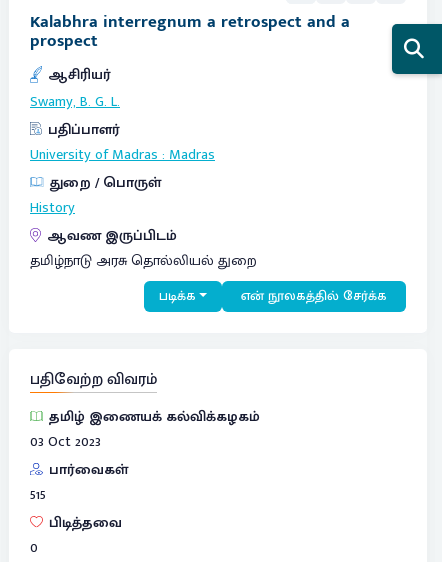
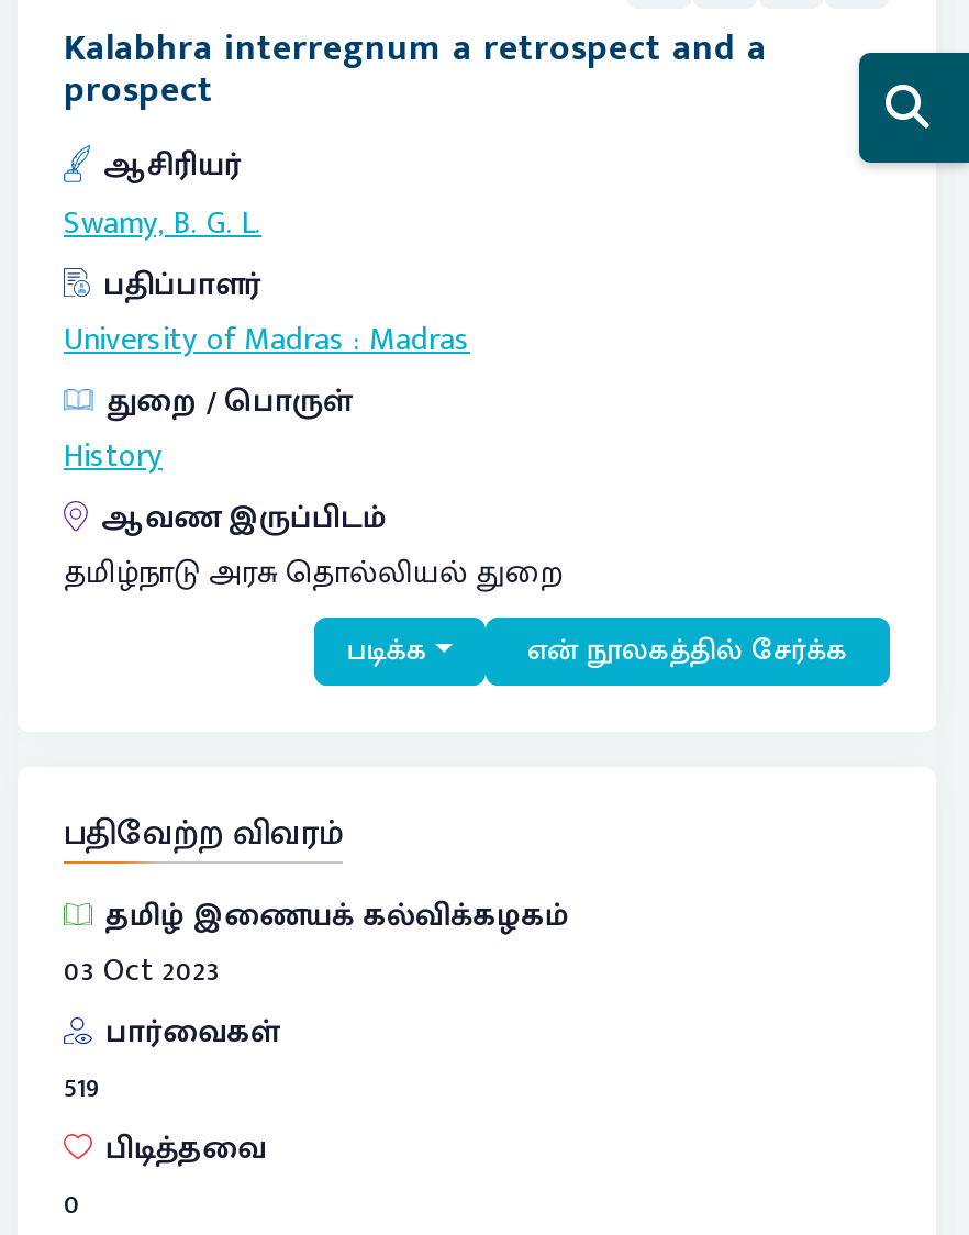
[30,483,46,507] 515 -> [64,1061,101,1114] 519

